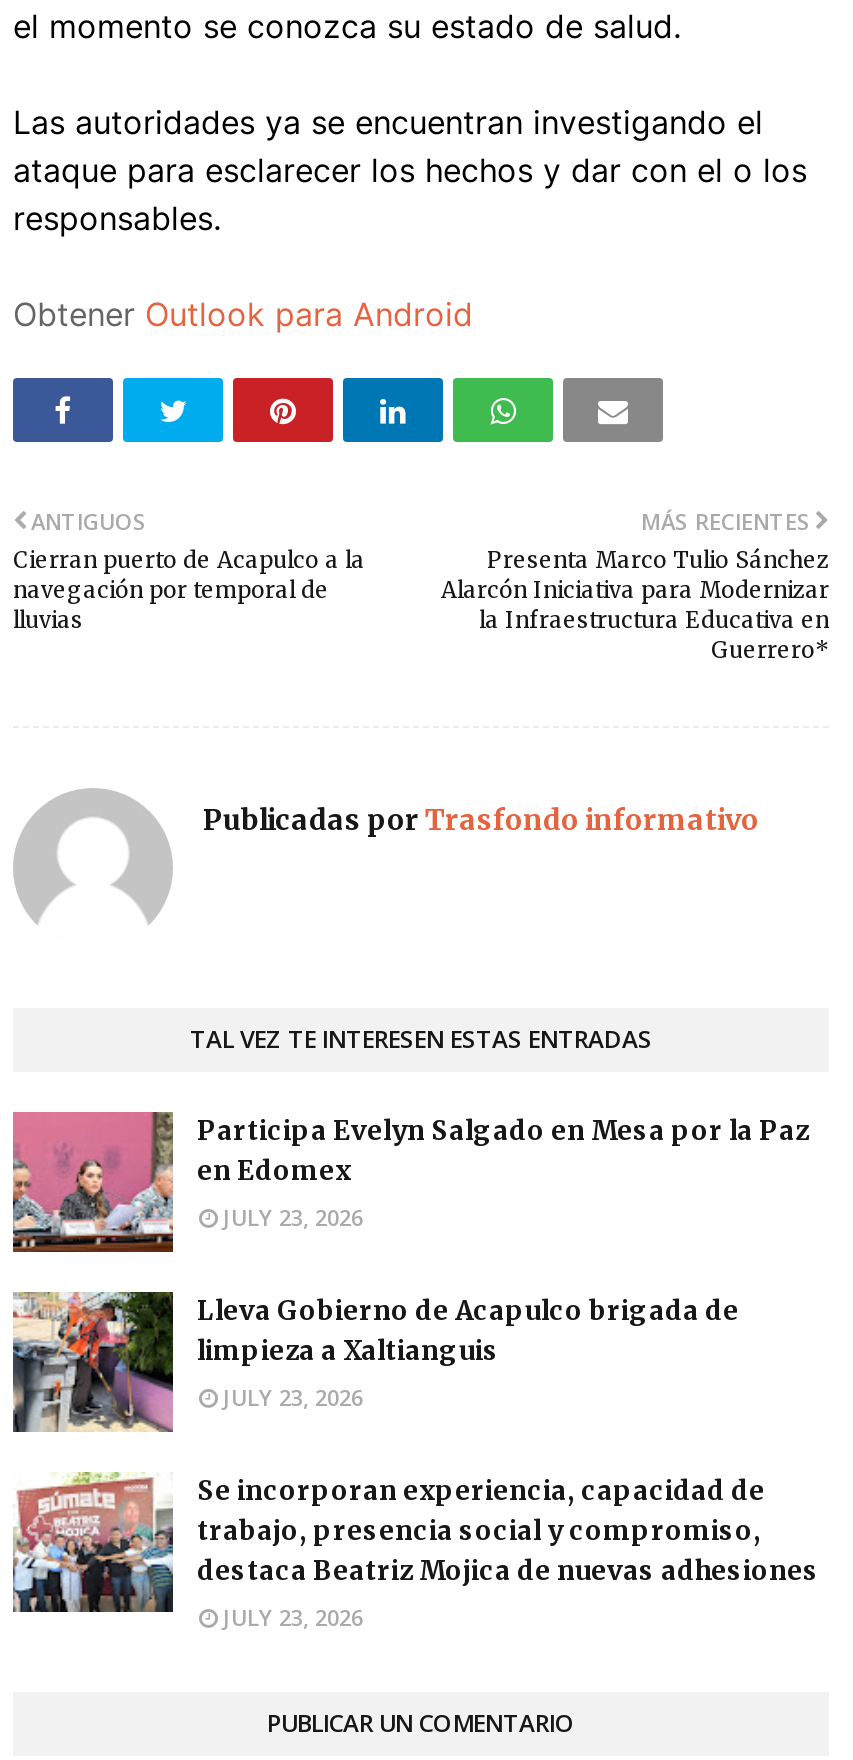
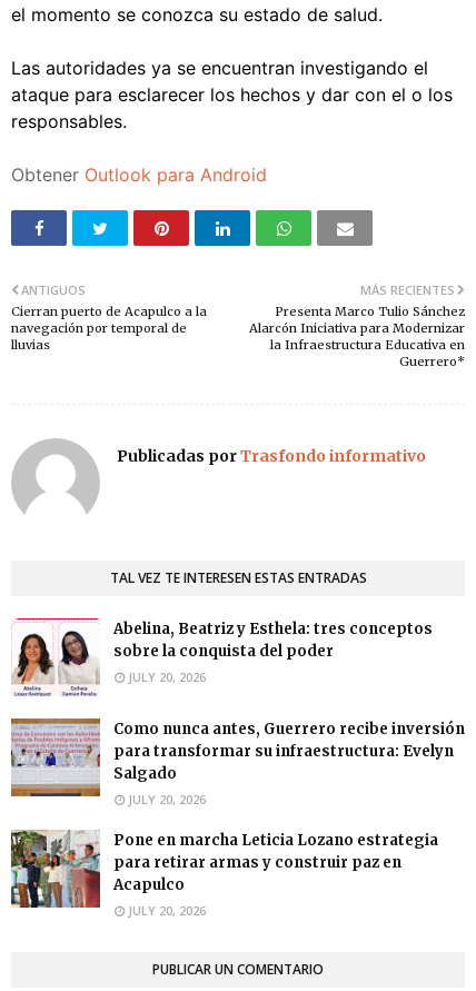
[11,1110,809,1254] [image] | Participa Evelyn Salgado en Mesa por la Paz | en Edomex | JULY 23, 2026 -> [11,617,433,696] [image] | Abelina, Beatriz y Esthela: tres conceptos | sobre la conquista del poder | JULY 20, 2026
[11,1292,739,1434] [image] | Lleva Gobierno de Acapulco brigada de | limpieza a Xaltianguis | JULY 23, 2026 -> [11,717,465,807] [image] | Como nunca antes, Guerrero recibe inversión | para transformar su infraestructura: Evelyn | Salgado | JULY 20, 2026
[13,1472,819,1631] [image] | Se incorporan experiencia, capacidad de | trabajo, presencia social y compromiso, | destaca Beatriz Mojica de nuevas adhesiones | JULY 23, 2026 -> [10,829,438,918] [image] | Pone en marcha Leticia Lozano estrategia | para retirar armas y construir paz en | Acapulco | JULY 20, 2026

